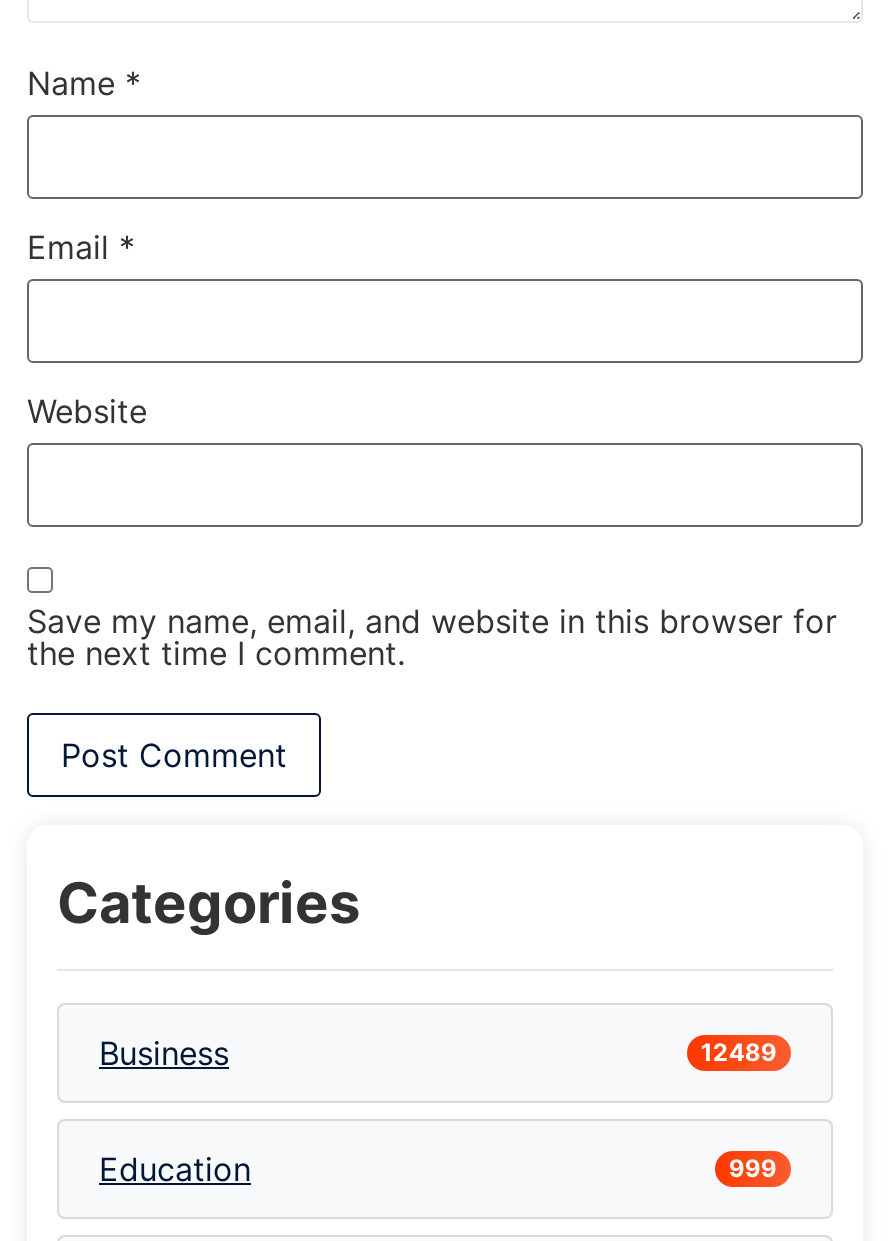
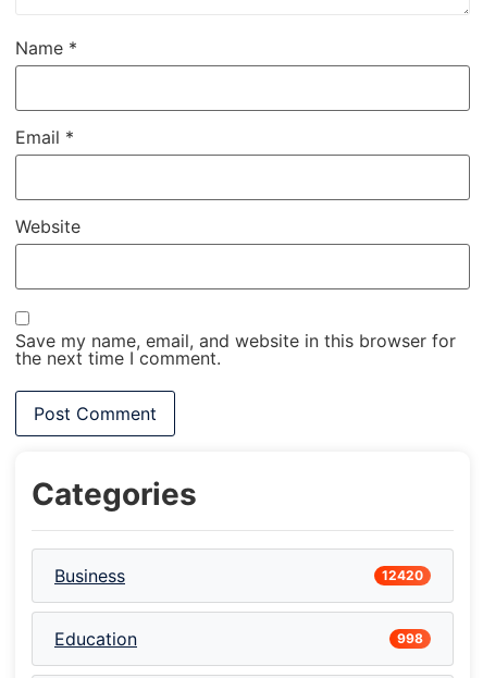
[701,1038,777,1068] 12489 -> [382,568,423,584] 12420
[729,1154,777,1184] 999 -> [397,631,423,647] 998

